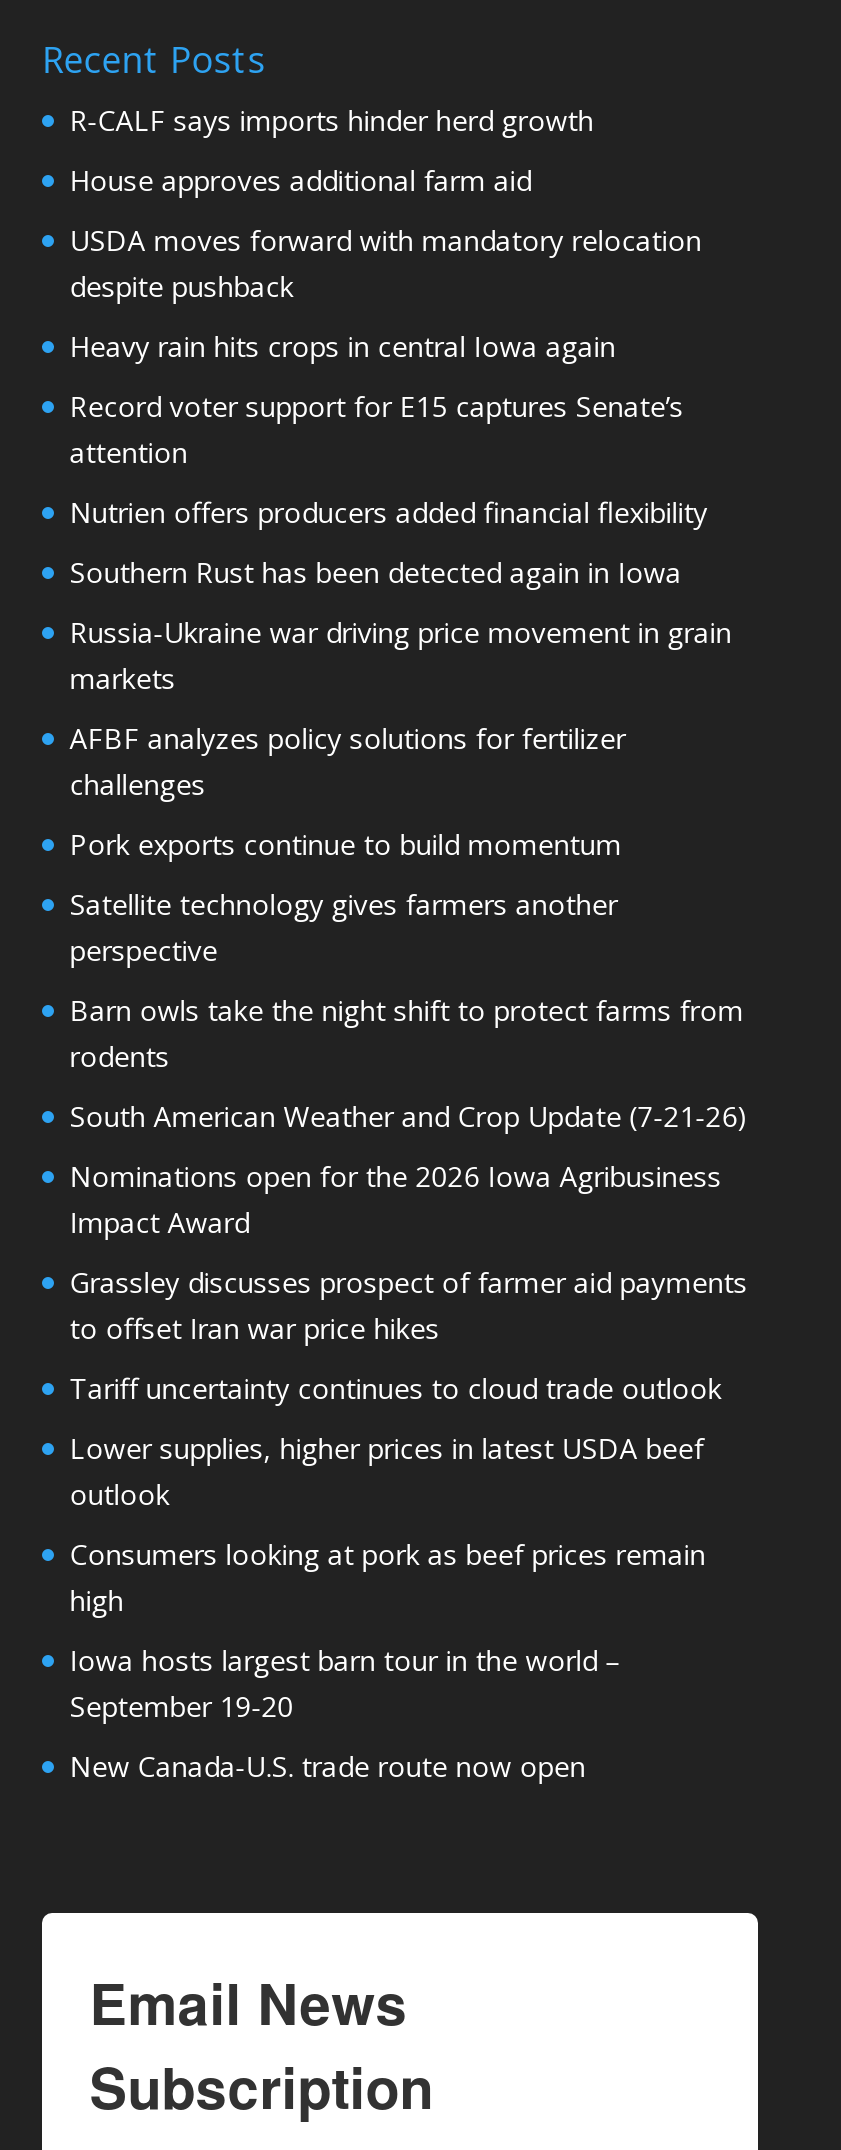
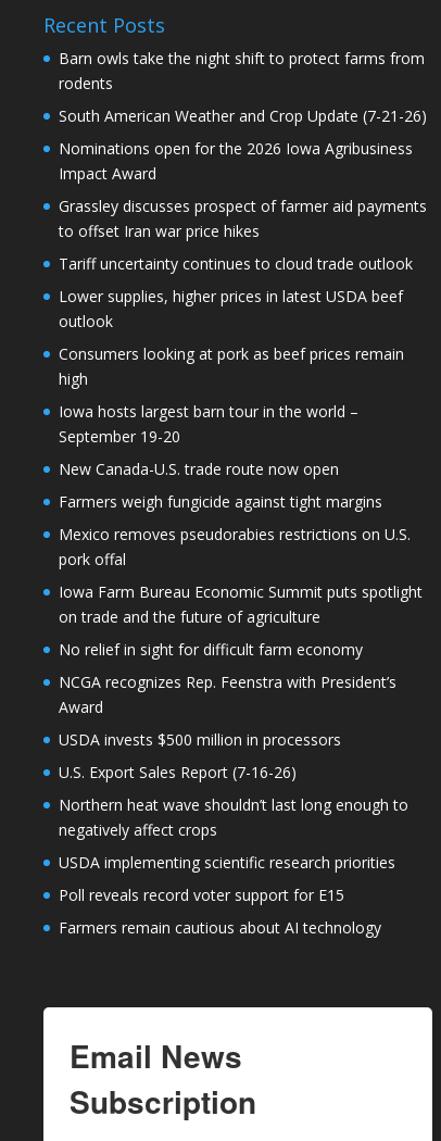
[70,100,732,968] R-CALF says imports hinder herd growth | House approves additional farm aid | USDA moves forward with mandatory relocation | despite pushback | Heavy rain hits crops in central Iowa again | Record voter support for E15 captures Senate’s | attention | Nutrien offers producers added financial flexibility | Southern Rust has been detected again in Iowa | Russia-Ukraine war driving price movement in grain | markets | AFBF analyzes policy solutions for fertilizer | challenges | Pork exports continue to build momentum | Satellite technology gives farmers another | perspective -> none
moved [70,990,748,1784] -> [58,47,427,479]: Barn owls take the night shift to protect farms from | rodents | South American Weather and Crop Update (7-21-26) | ... | September 19-20 | New Canada-U.S. trade route now open
none -> [58,491,422,937] Farmers weigh fungicide against tight margins | Mexico removes pseudorabies restrictions on U.S. | pork offal | Iowa Farm Bureau Economic Summit puts spotlight | on trade and the future of agriculture | No relief in sight for difficult farm economy | NCGA recognizes Rep. Feenstra with President’s | Award | USDA invests $500 million in processors | U.S. Export Sales Report (7-16-26) | Northern heat wave shouldn’t last long enough to | negatively affect crops | USDA implementing scientific research priorities | Poll reveals record voter support for E15 | Farmers remain cautious about AI technology

